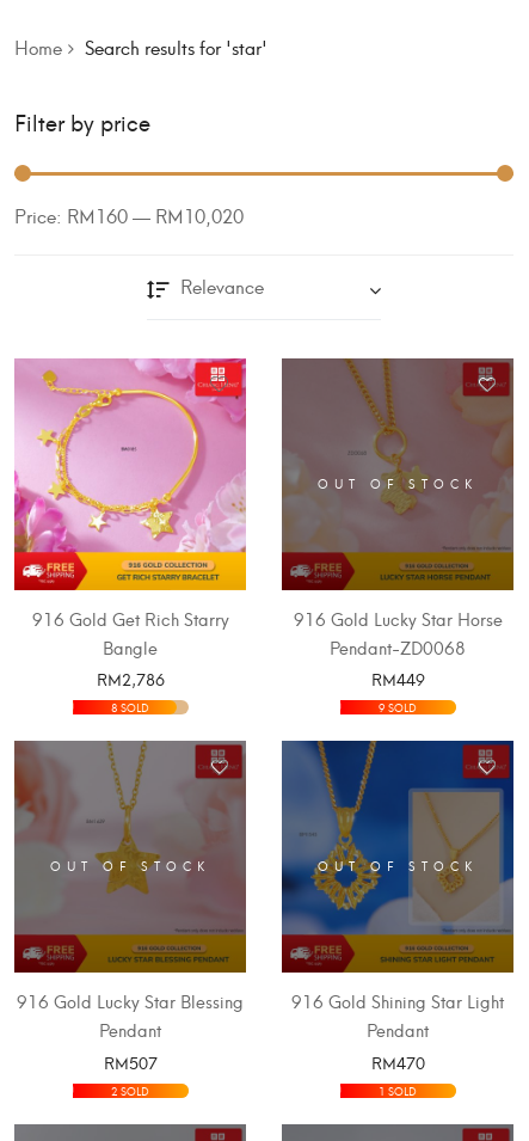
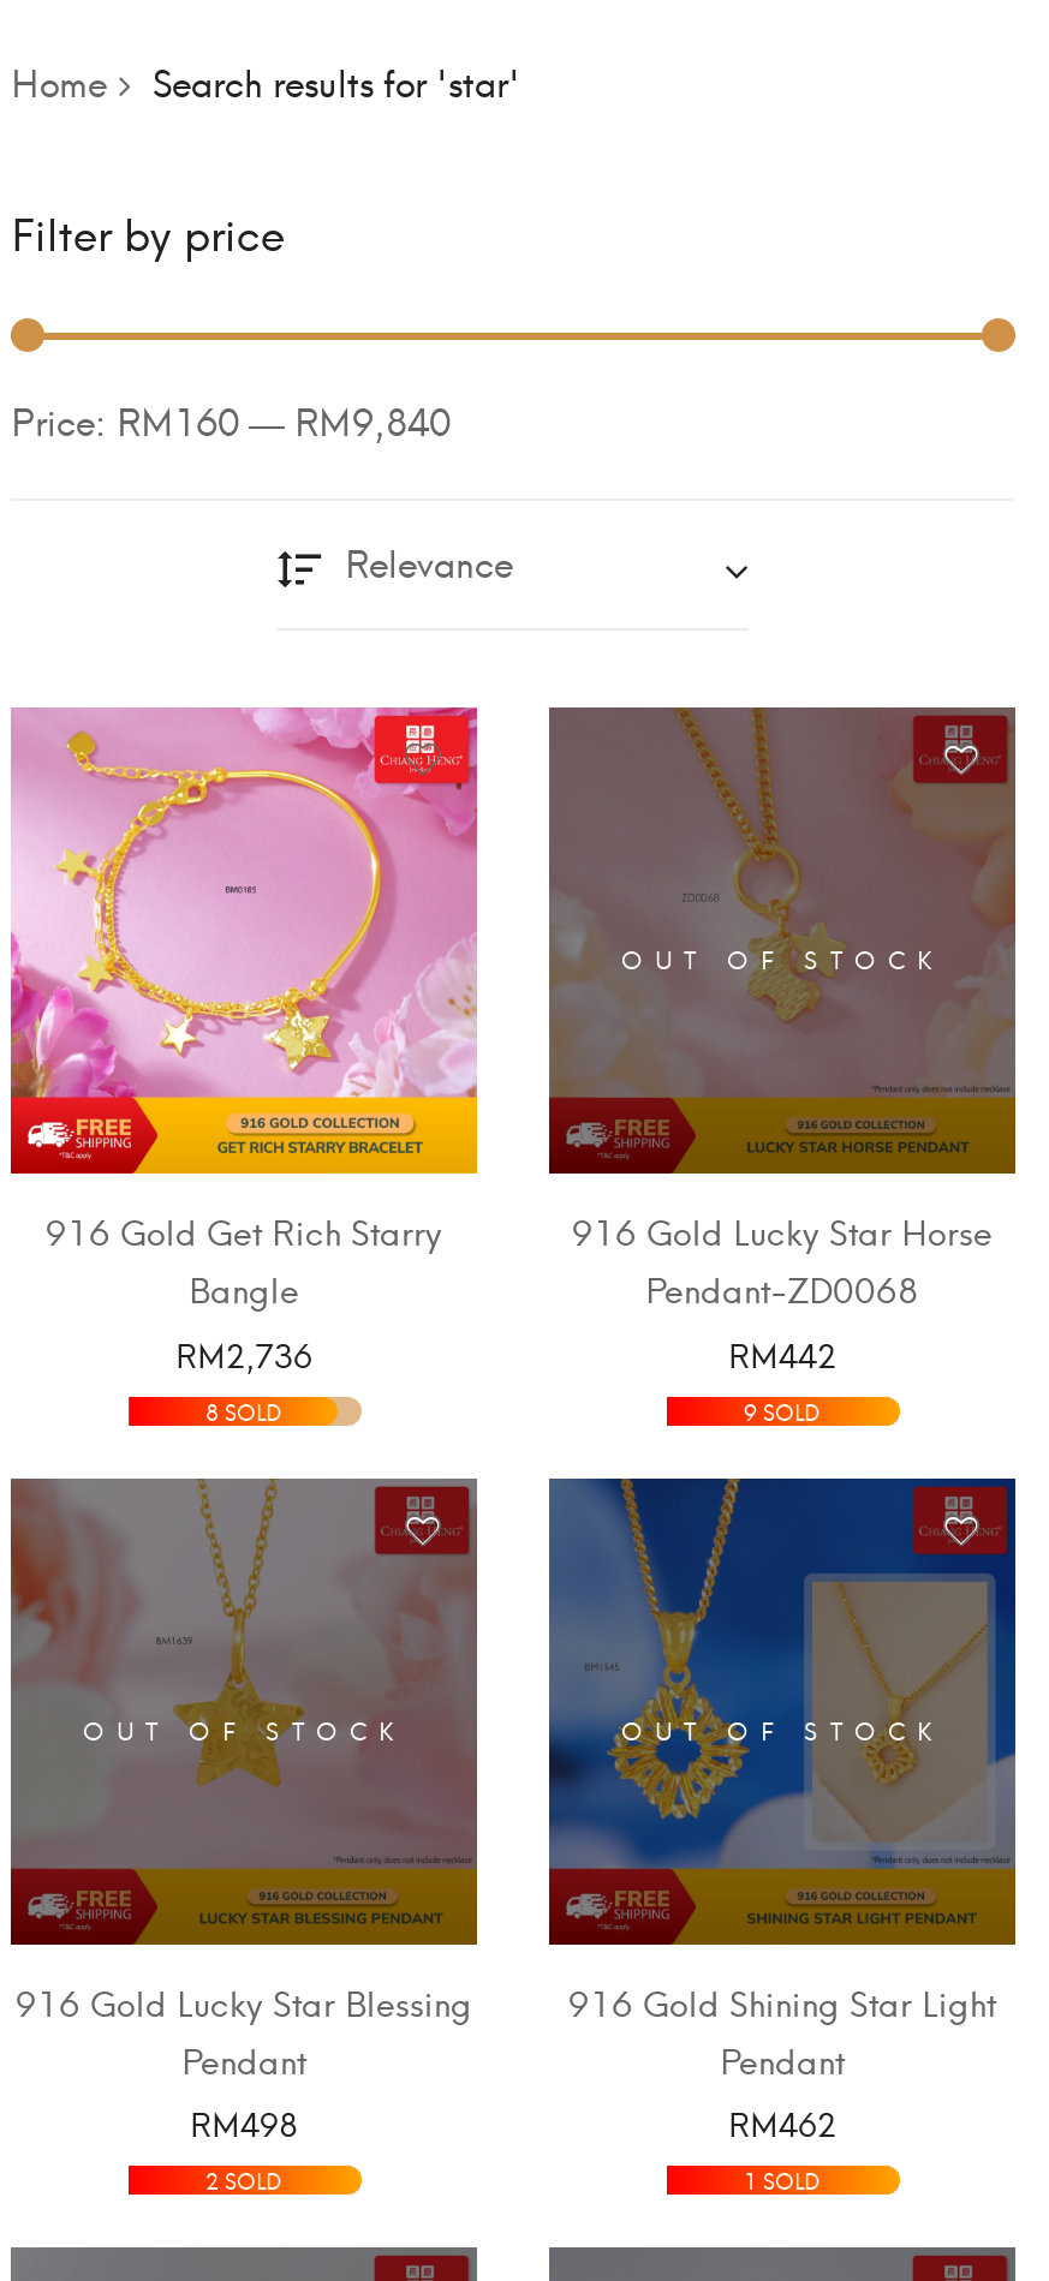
[14,201,244,230] Price: RM160— RM10,020 -> [11,391,451,449] Price: RM160— RM9,840
[96,666,164,691] RM2,786 -> [175,1326,312,1377] RM2,736
[371,666,425,691] RM449 -> [728,1326,836,1377] RM442
[103,1049,157,1074] RM507 -> [190,2097,298,2147] RM498
[371,1049,425,1074] RM470 -> [728,2097,836,2147] RM462

